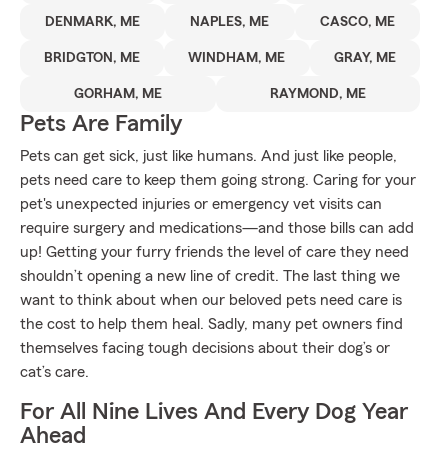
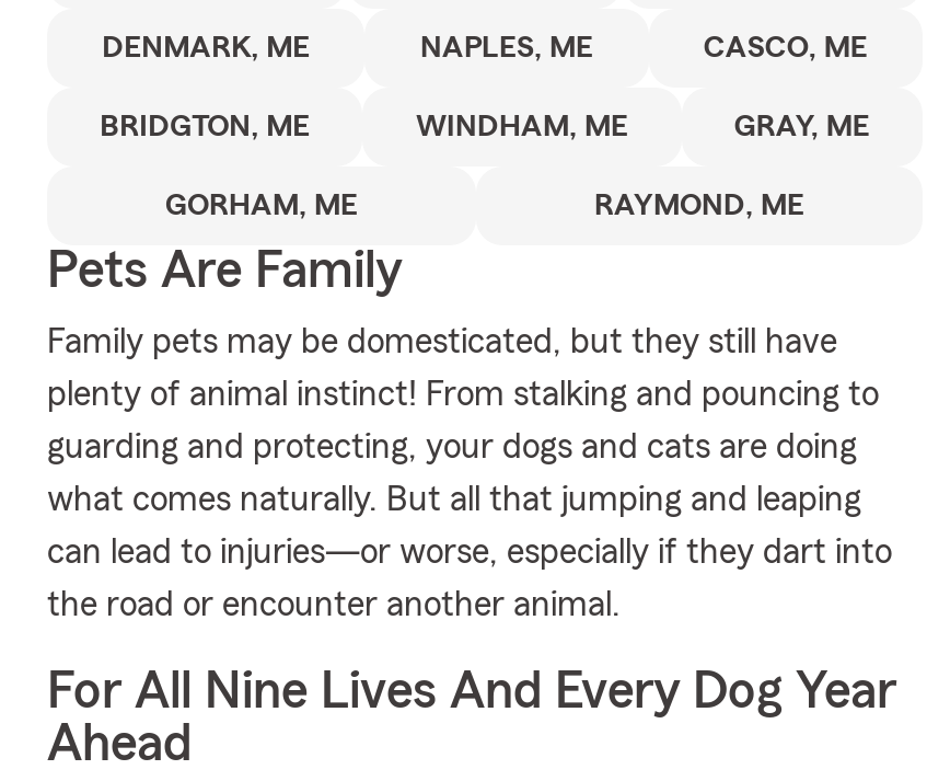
[20,148,416,380] Pets can get sick, just like humans. And just like people, | pets need care to keep them going strong. Caring for your | pet's unexpected injuries or emergency vet visits can | require surgery and medications—and those bills can add | up! Getting your furry friends the level of care they need | shouldn’t opening a new line of credit. The last thing we | want to think about when our beloved pets need care is | the cost to help them heal. Sadly, many pet owners find | themselves facing tough decisions about their dog’s or | cat’s care. -> [47,324,892,622] Family pets may be domesticated, but they still have | plenty of animal instinct! From stalking and pouncing to | guarding and protecting, your dogs and cats are doing | what comes naturally. But all that jumping and leaping | can lead to injuries—or worse, especially if they dart into | the road or encounter another animal.

